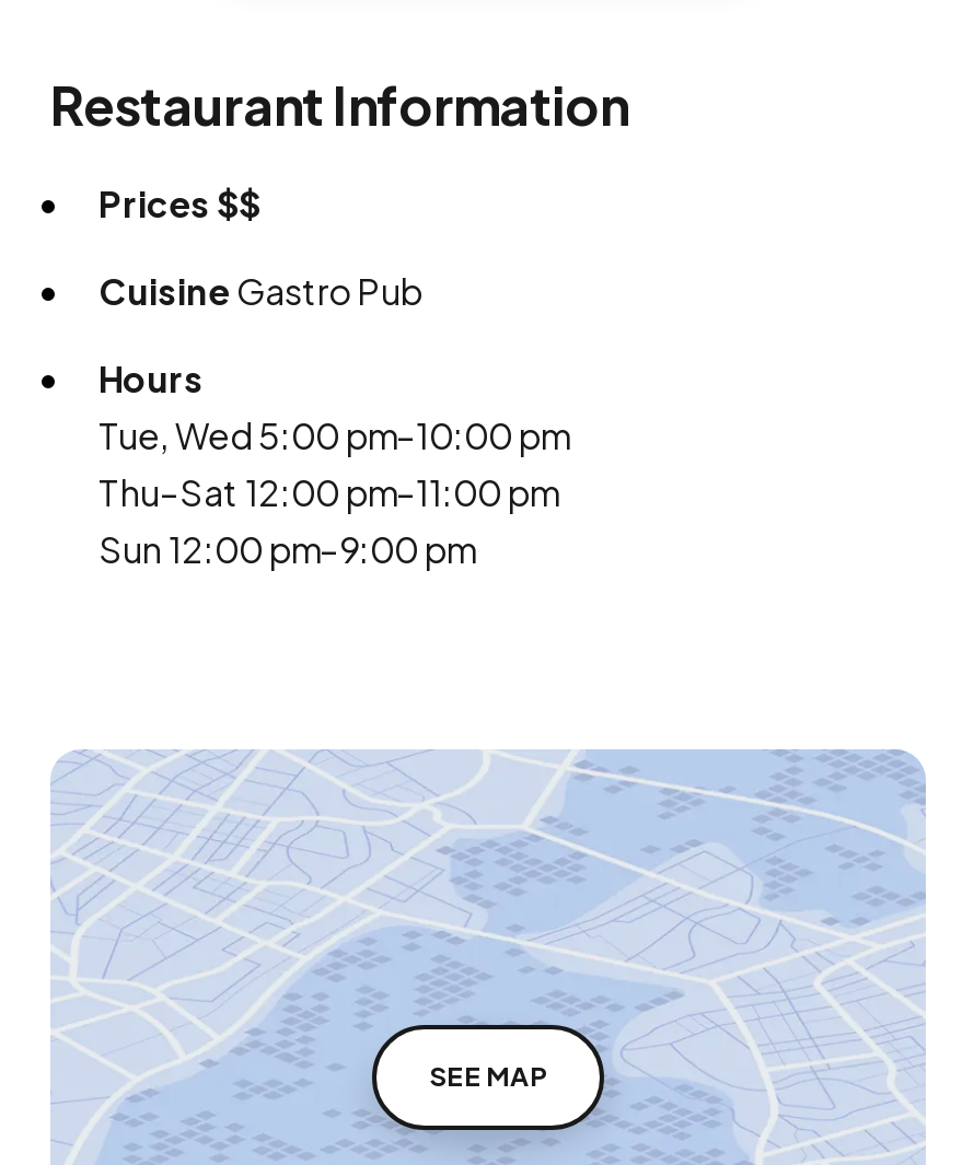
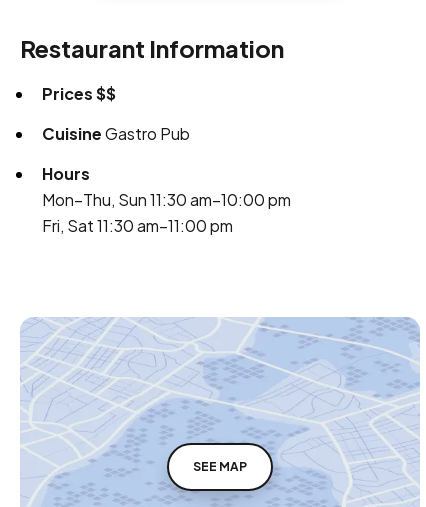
[98,412,576,572] Tue, Wed 5:00 pm–10:00 pm | Thu–Sat 12:00 pm–11:00 pm | Sun 12:00 pm–9:00 pm -> [42,189,294,236] Mon–Thu, Sun 11:30 am–10:00 pm | Fri, Sat 11:30 am–11:00 pm

